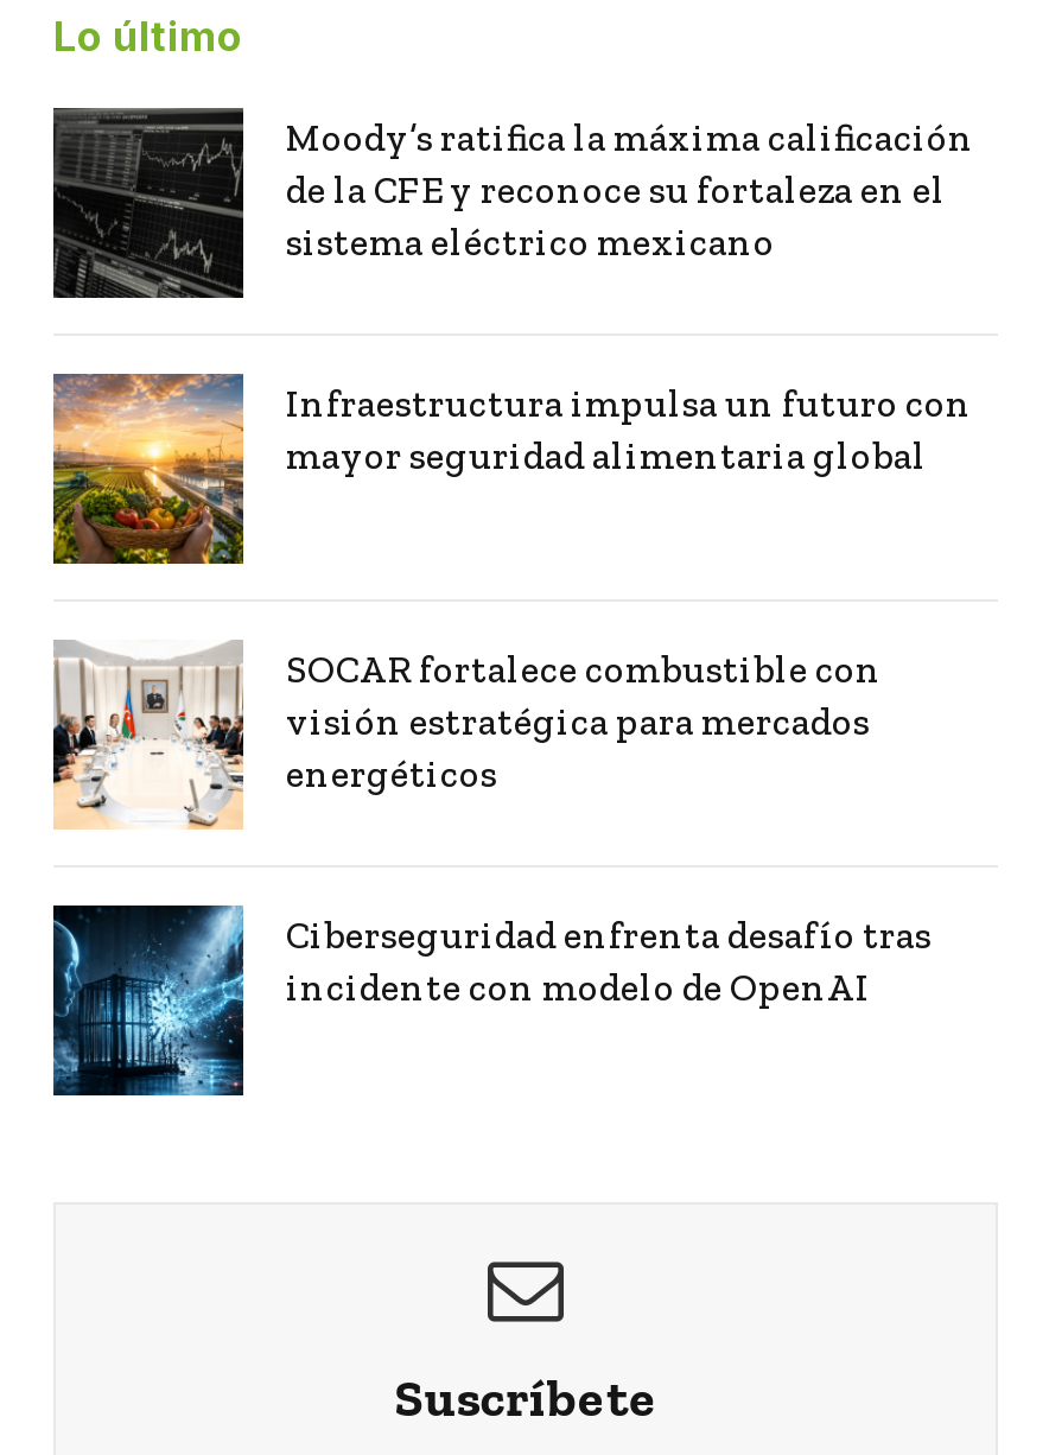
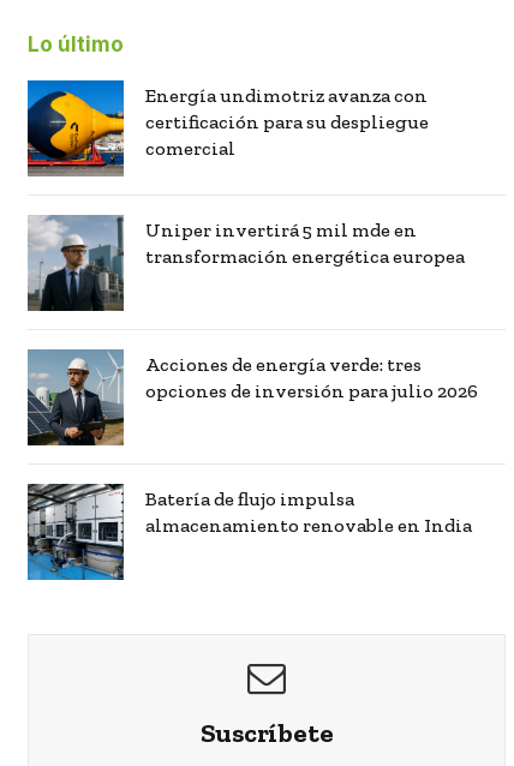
[51,106,974,298] [image] | Moody’s ratifica la máxima calificación | de la CFE y reconoce su fortaleza en el | sistema eléctrico mexicano -> [26,79,429,175] [image] | Energía undimotriz avanza con | certificación para su despliegue | comercial
[51,374,972,566] [image] | Infraestructura impulsa un futuro con | mayor seguridad alimentaria global -> [26,215,465,311] [image] | Uniper invertirá 5 mil mde en | transformación energética europea
[51,640,882,830] [image] | SOCAR fortalece combustible con | visión estratégica para mercados | energéticos -> [26,348,478,447] [image] | Acciones de energía verde: tres | opciones de inversión para julio 2026
[51,903,932,1098] [image] | Ciberseguridad enfrenta desafío tras | incidente con modelo de OpenAI -> [26,483,472,581] [image] | Batería de flujo impulsa | almacenamiento renovable en India

